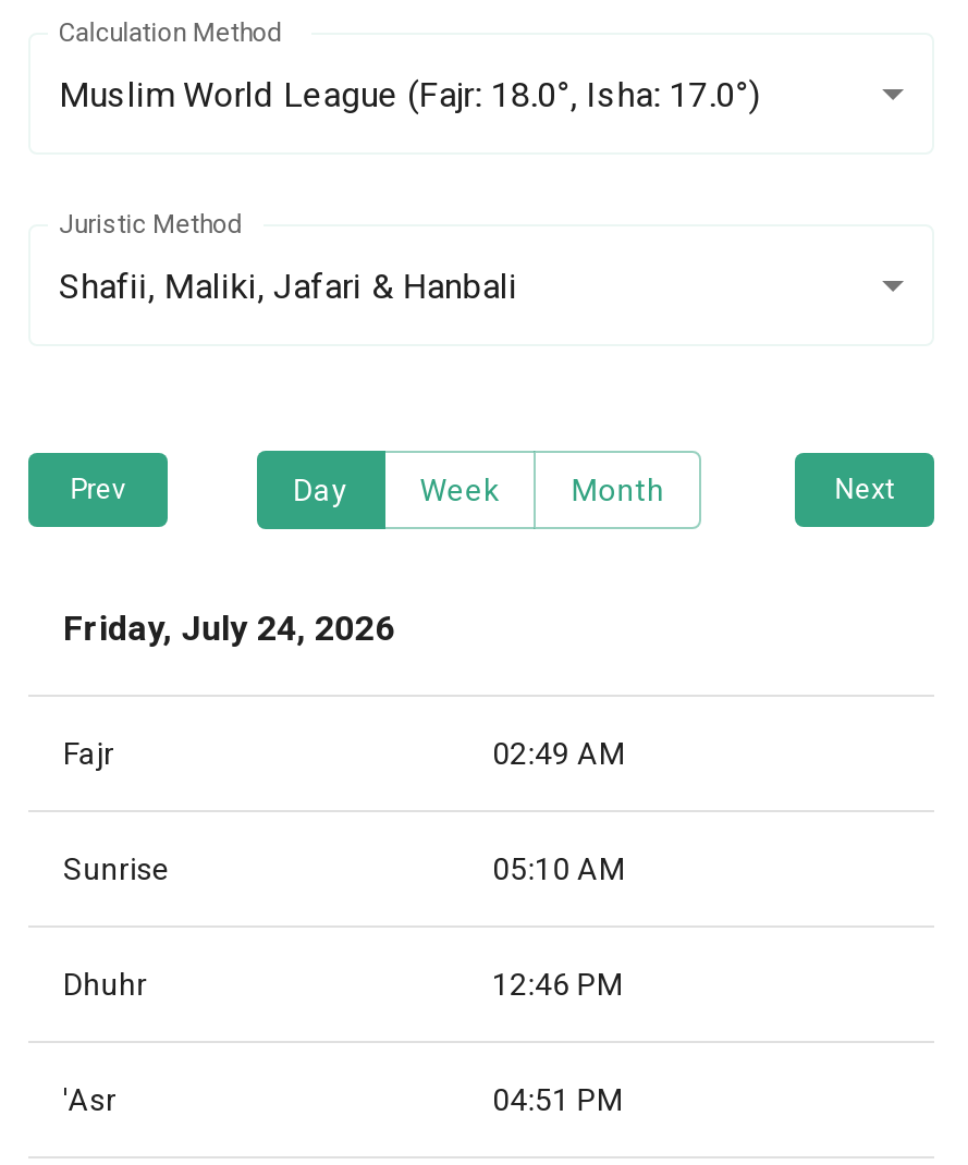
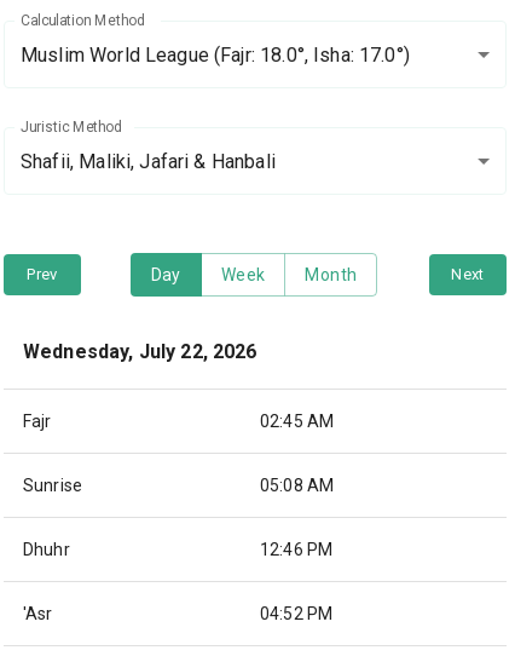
[63,608,395,649] Friday, July 24, 2026 -> [23,340,257,363] Wednesday, July 22, 2026
[492,736,625,771] 02:49 AM -> [260,412,334,431] 02:45 AM
[492,851,625,886] 05:10 AM -> [260,476,334,495] 05:08 AM
[492,1082,623,1117] 04:51 PM -> [260,604,333,623] 04:52 PM

